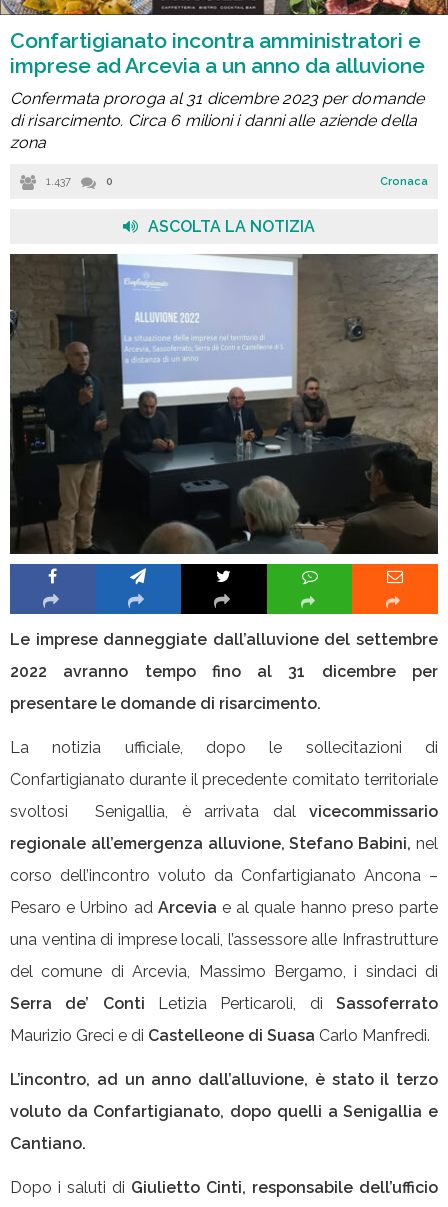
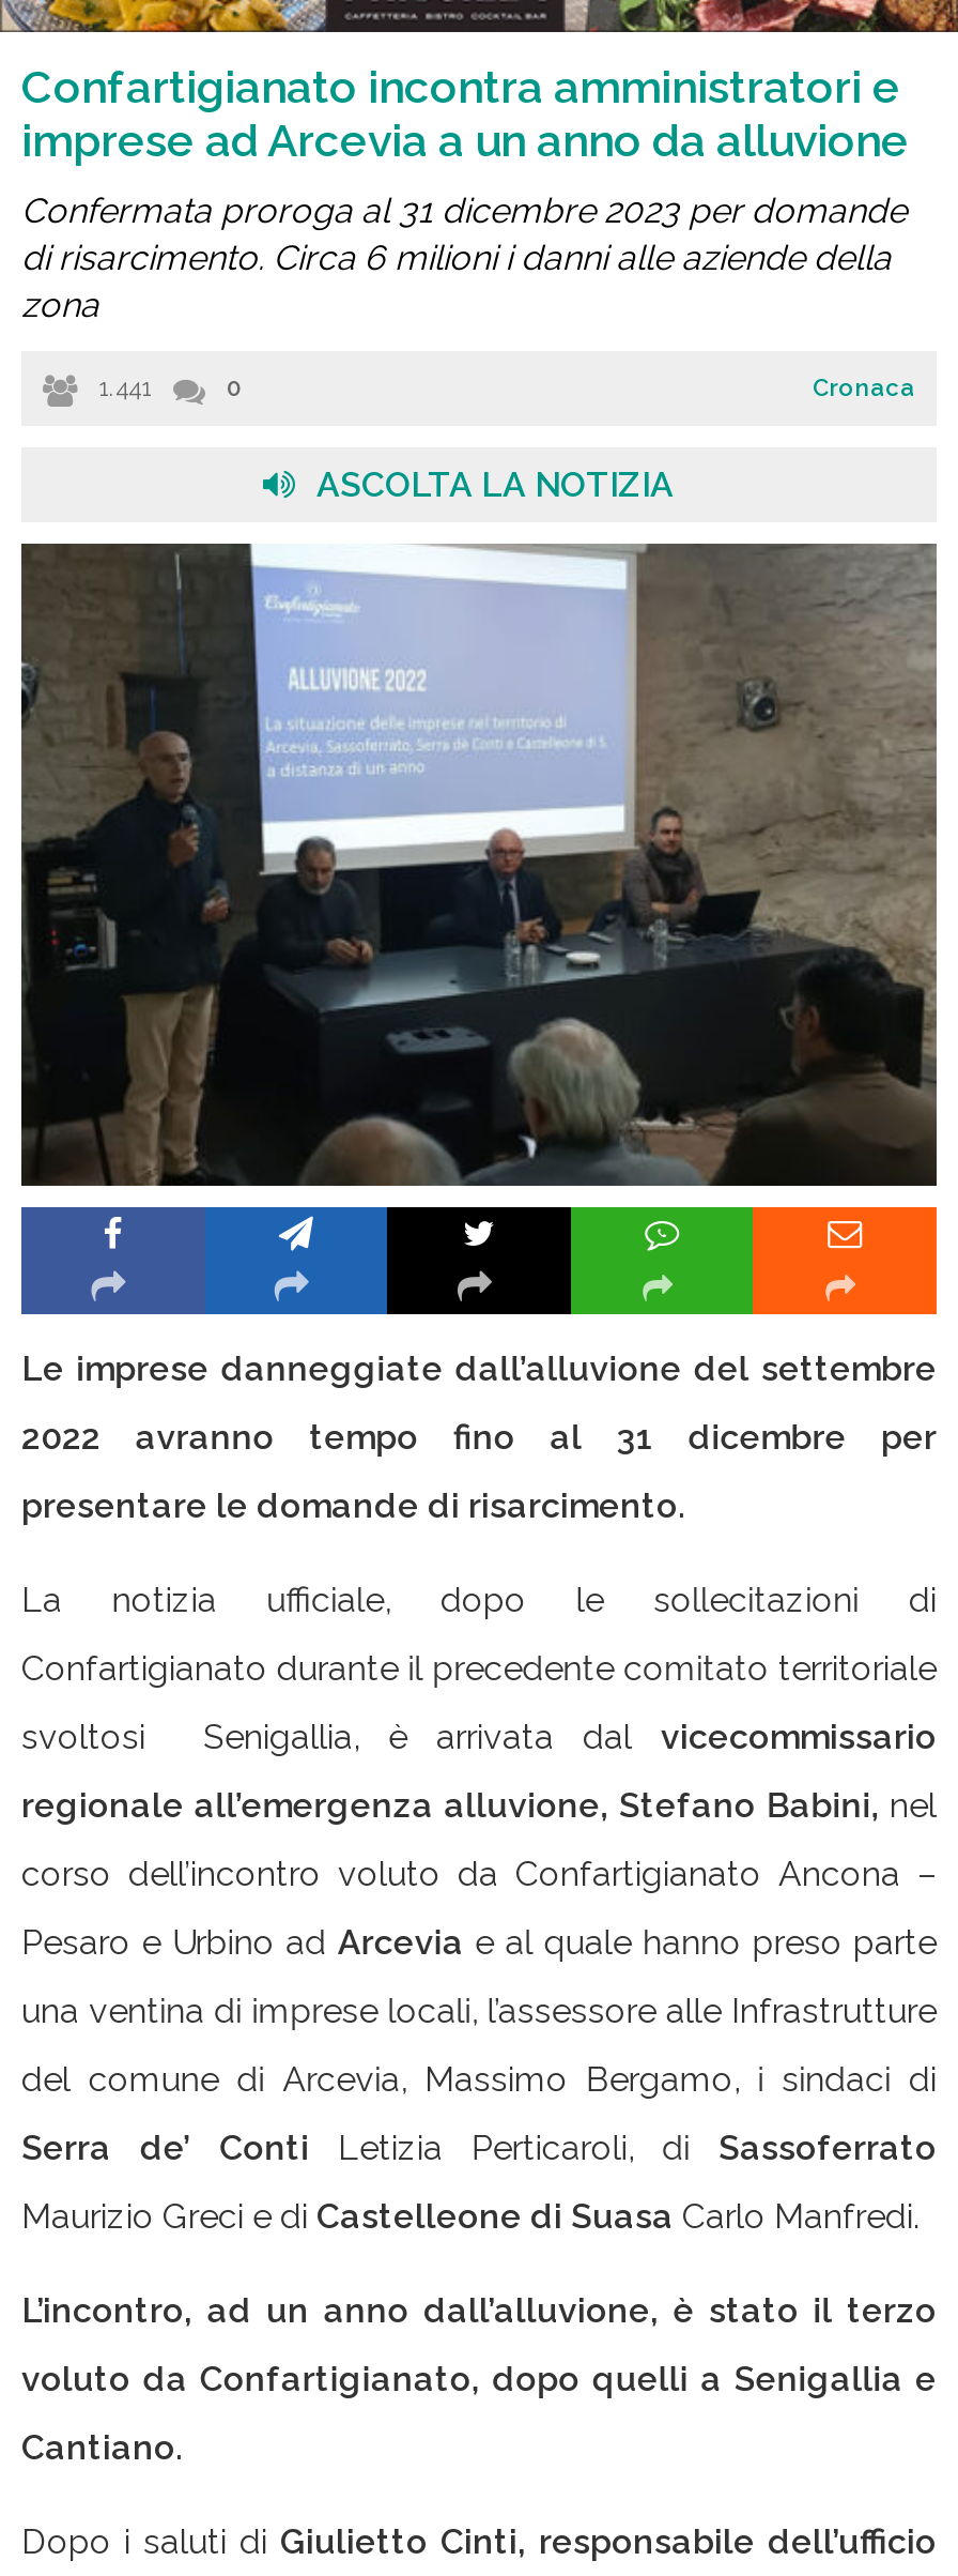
[46,175,71,188] 1.437 -> [98,375,152,403] 1.441

